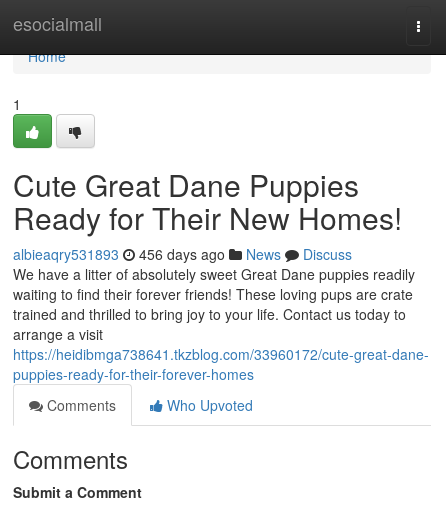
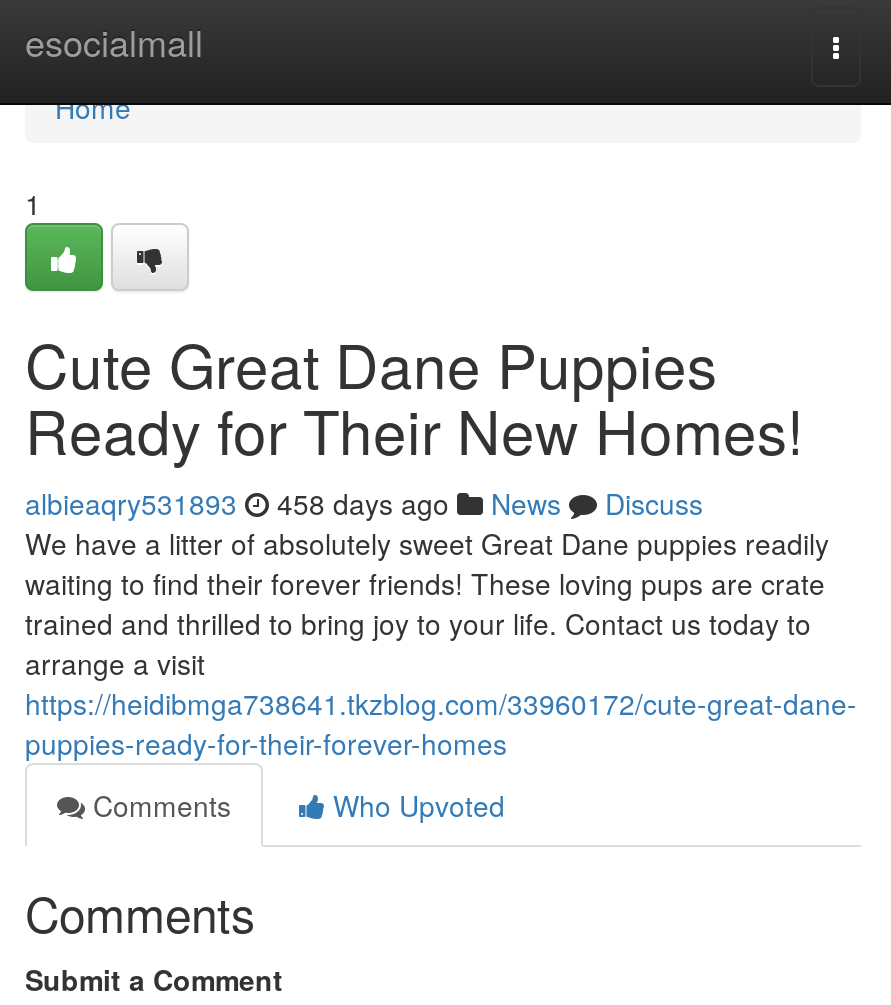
[13,244,352,264] albieaqry531893 456 days ago News Discuss -> [25,483,703,523] albieaqry531893 458 days ago News Discuss

